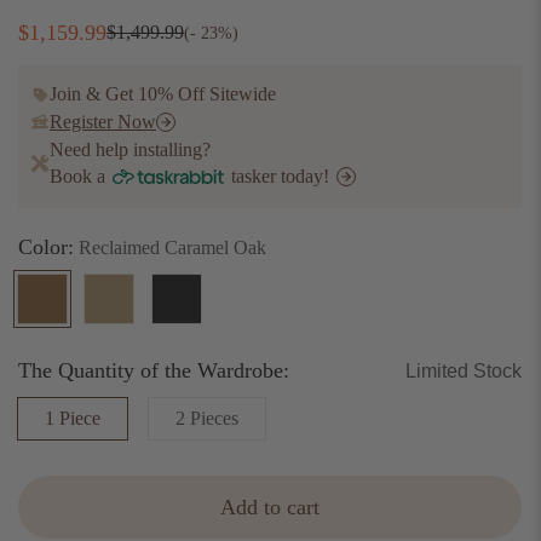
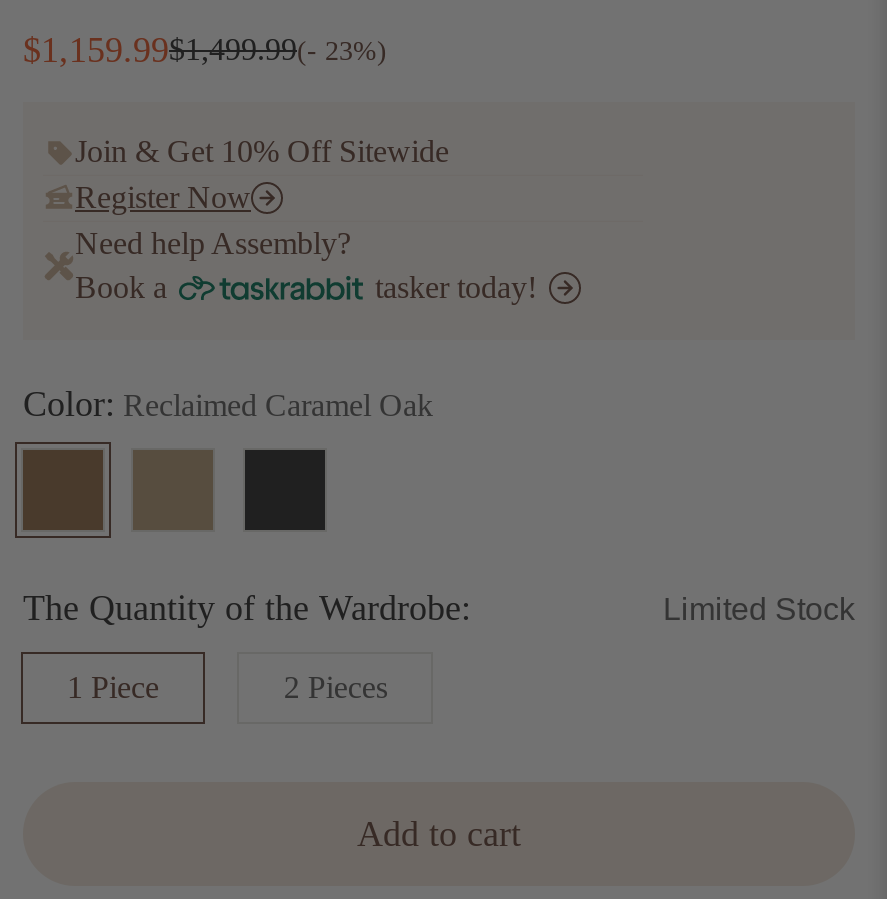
[50,139,211,160] Need help installing? -> [75,226,351,260] Need help Assembly?

